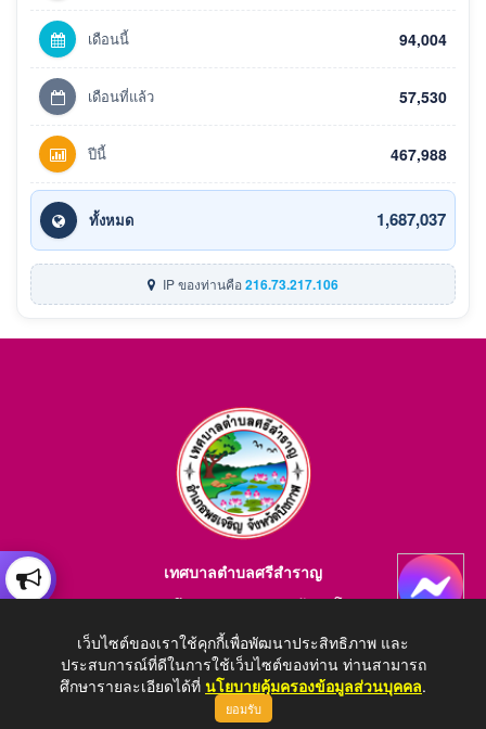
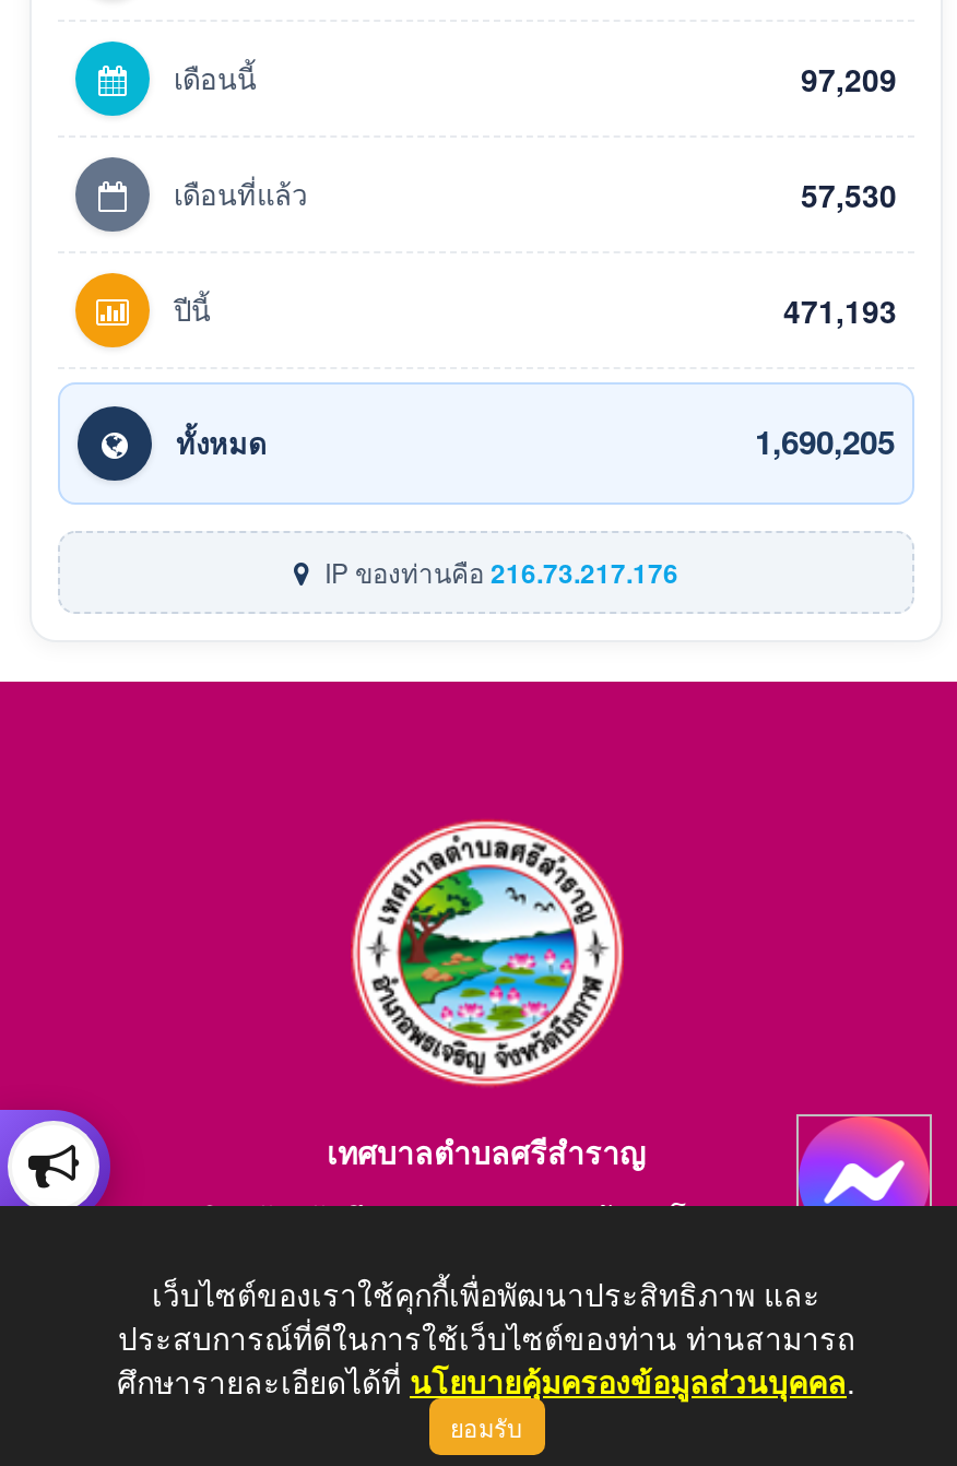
[399,28,447,50] 94,004 -> [801,56,897,100] 97,209
[391,143,447,165] 467,988 -> [783,288,897,332] 471,193
[376,208,446,231] 1,687,037 -> [755,418,895,466] 1,690,205
[159,274,338,294] IP ของท่านคือ216.73.217.106 -> [318,552,678,592] IP ของท่านคือ216.73.217.176

